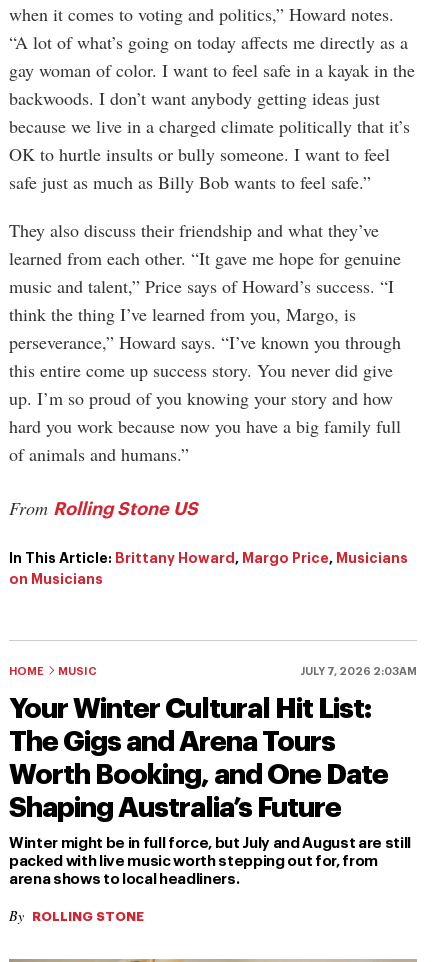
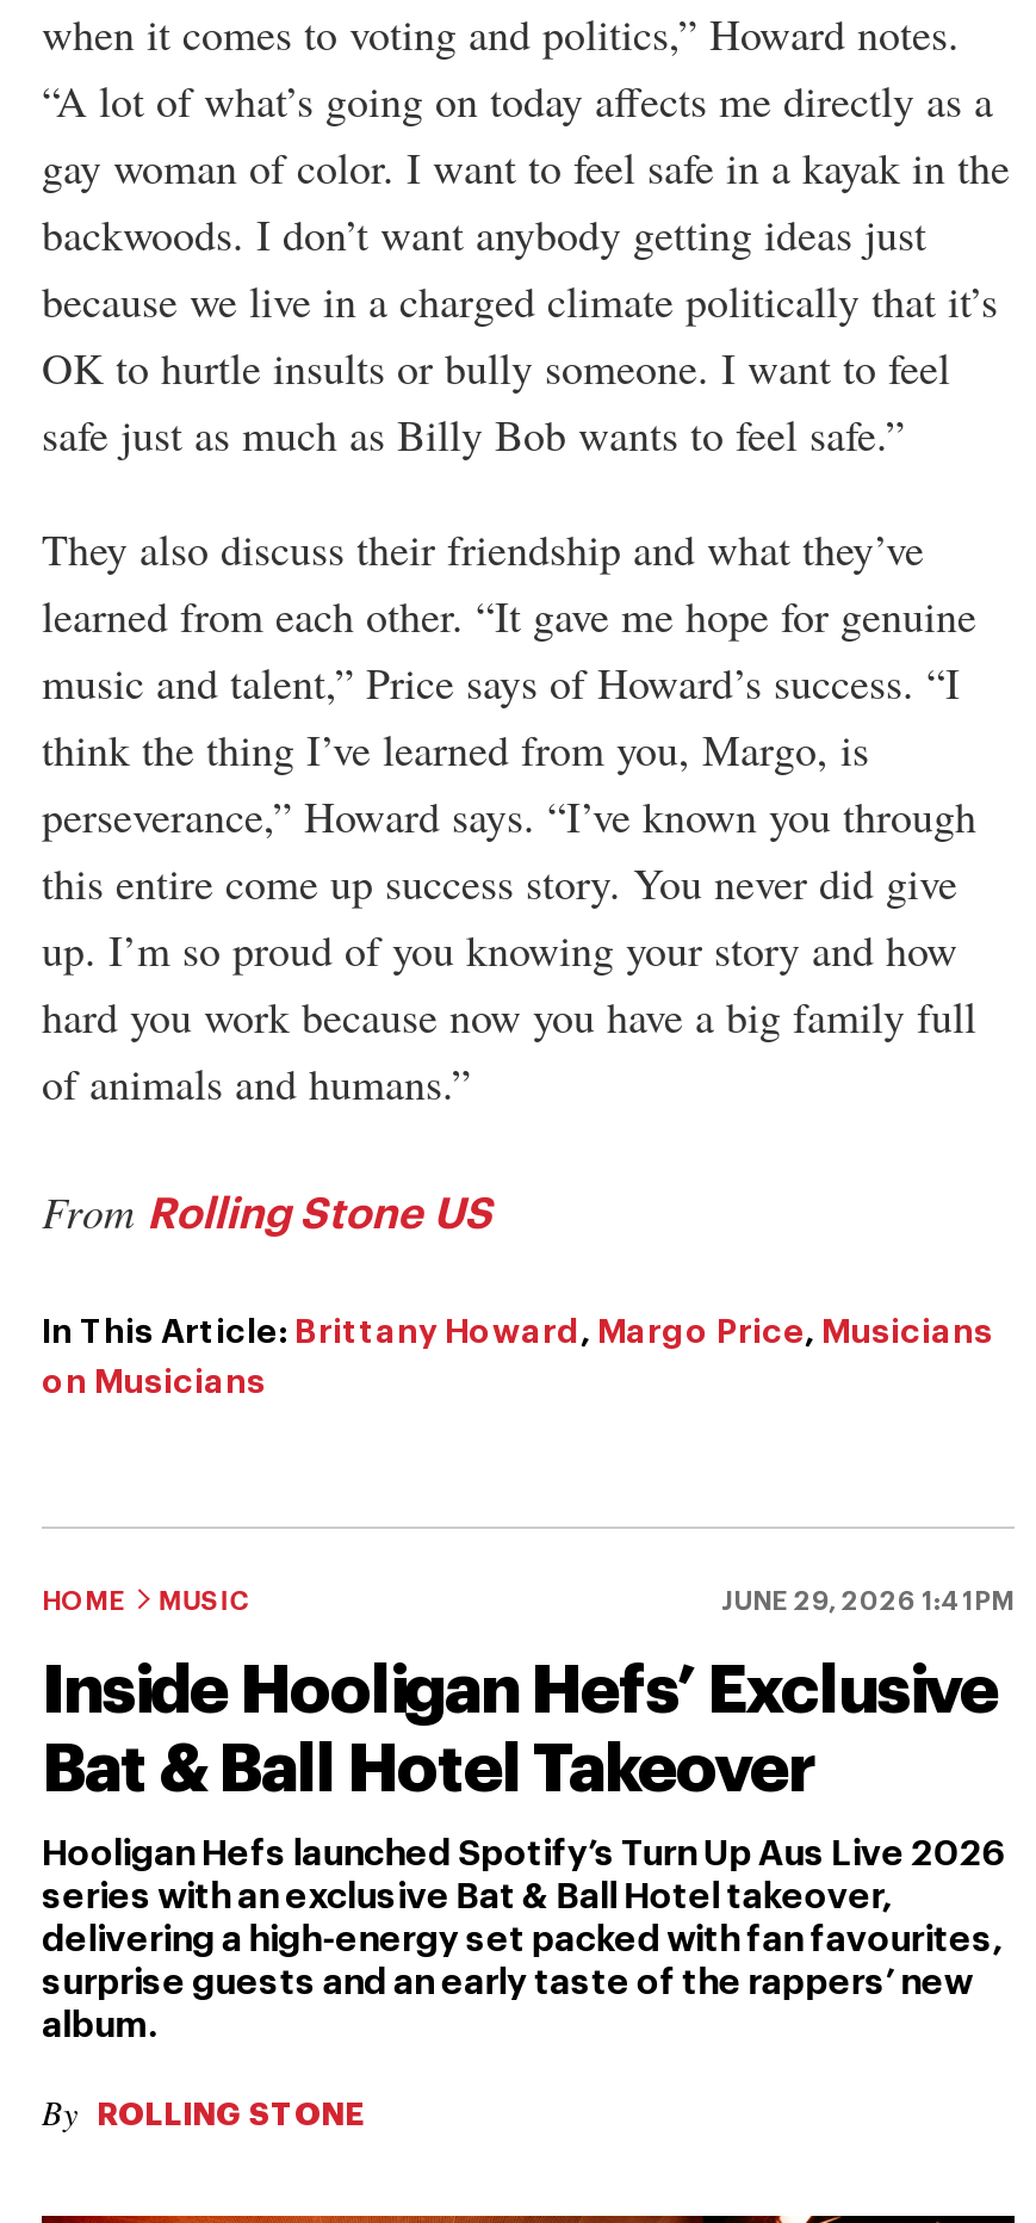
[300,666,417,677] JULY 7, 2026 2:03AM -> [721,1588,1015,1615] JUNE 29, 2026 1:41PM
[9,695,388,822] Your Winter Cultural Hit List: | The Gigs and Arena Tours | Worth Booking, and One Date | Shaping Australia’s Future -> [42,1657,998,1803] Inside Hooligan Hefs’ Exclusive | Bat & Ball Hotel Takeover
[9,836,411,887] Winter might be in full force, but July and August are still | packed with live music worth stepping out for, from | arena shows to local headliners. -> [42,1836,1005,2044] Hooligan Hefs launched Spotify’s Turn Up Aus Live 2026 | series with an exclusive Bat & Ball Hotel takeover, | delivering a high-energy set packed with fan favourites, | surprise guests and an early taste of the rappers’ new | album.

